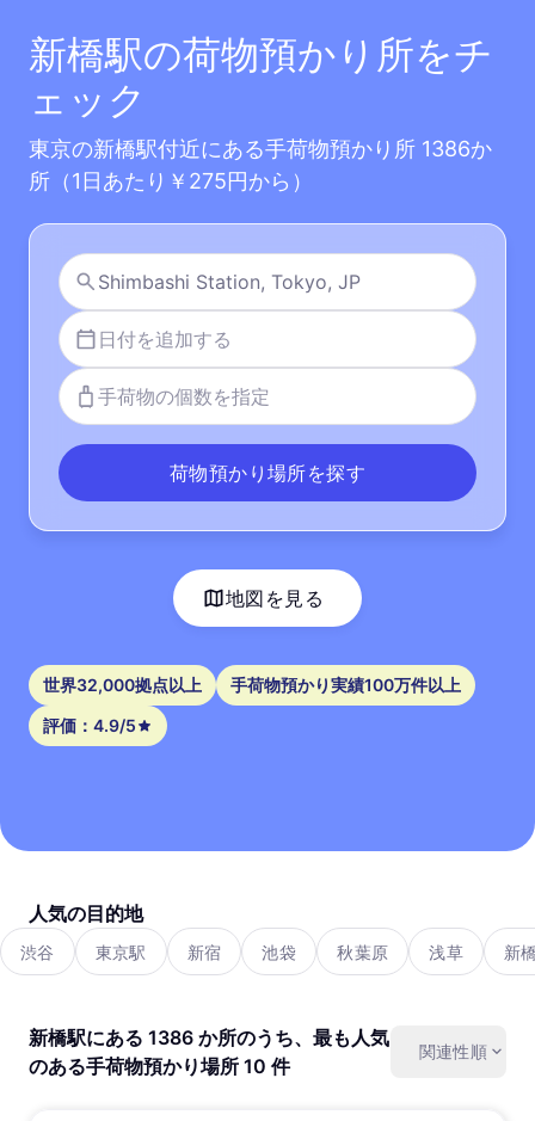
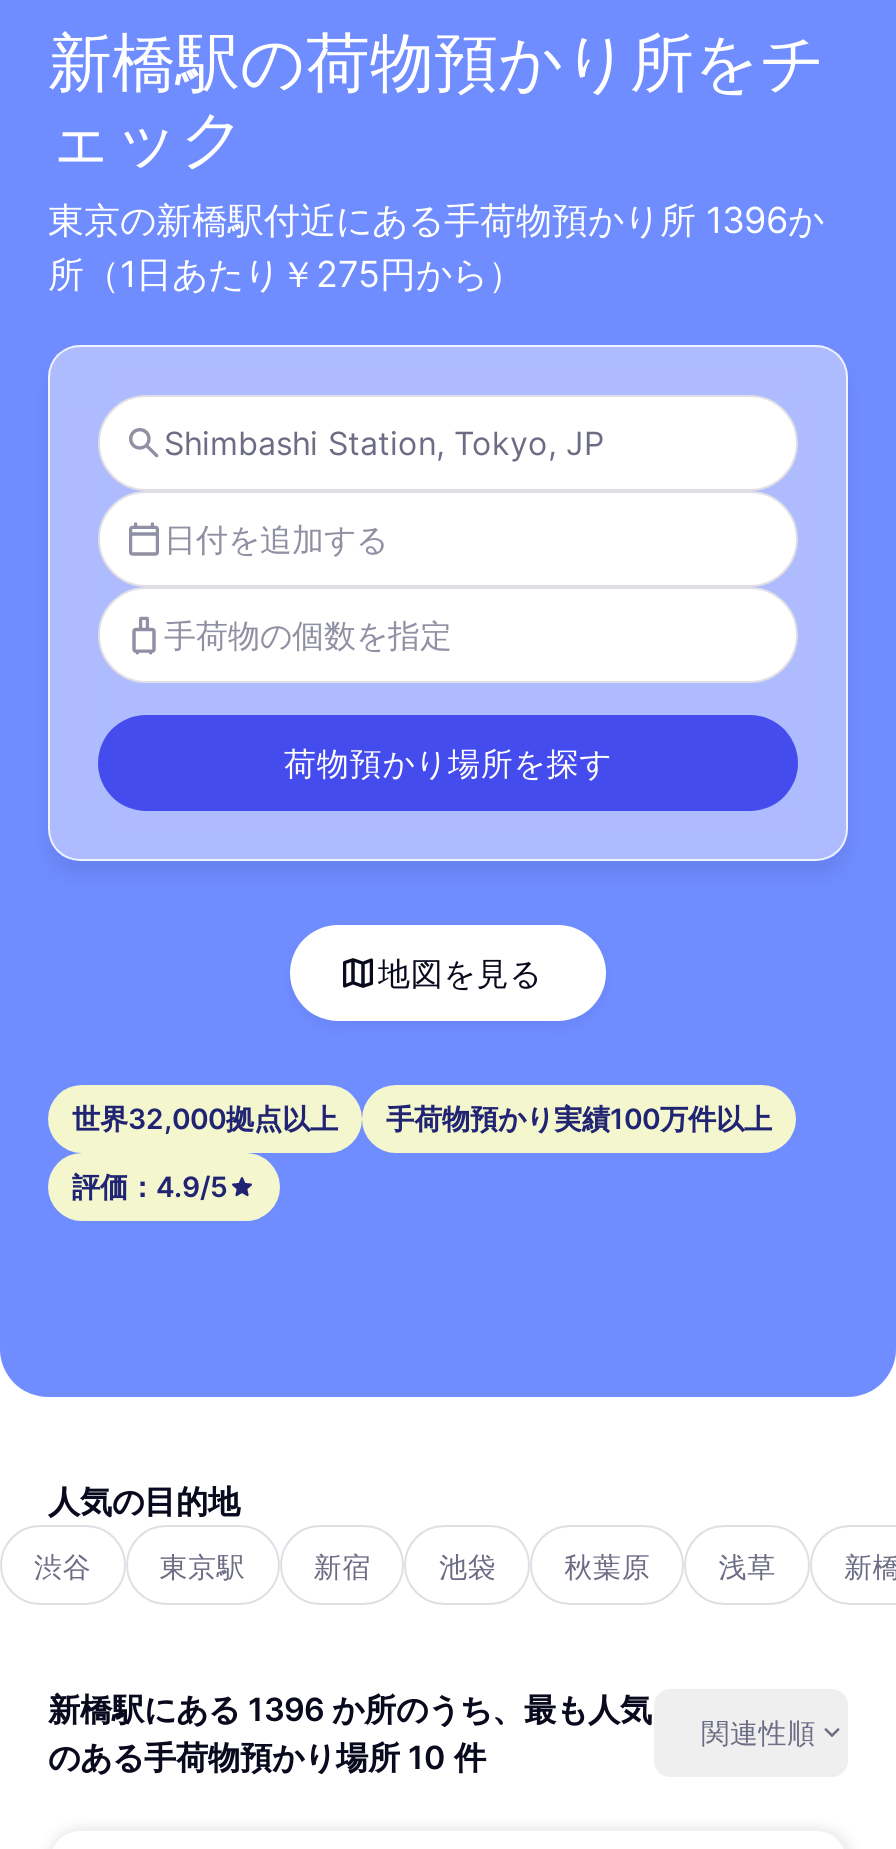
[29,136,492,161] 東京の新橋駅付近にある手荷物預かり所 1386か -> [48,199,824,241] 東京の新橋駅付近にある手荷物預かり所 1396か
[29,1025,389,1049] 新橋駅にある 1386 か所のうち、最も人気 -> [48,1689,652,1729] 新橋駅にある 1396 か所のうち、最も人気

